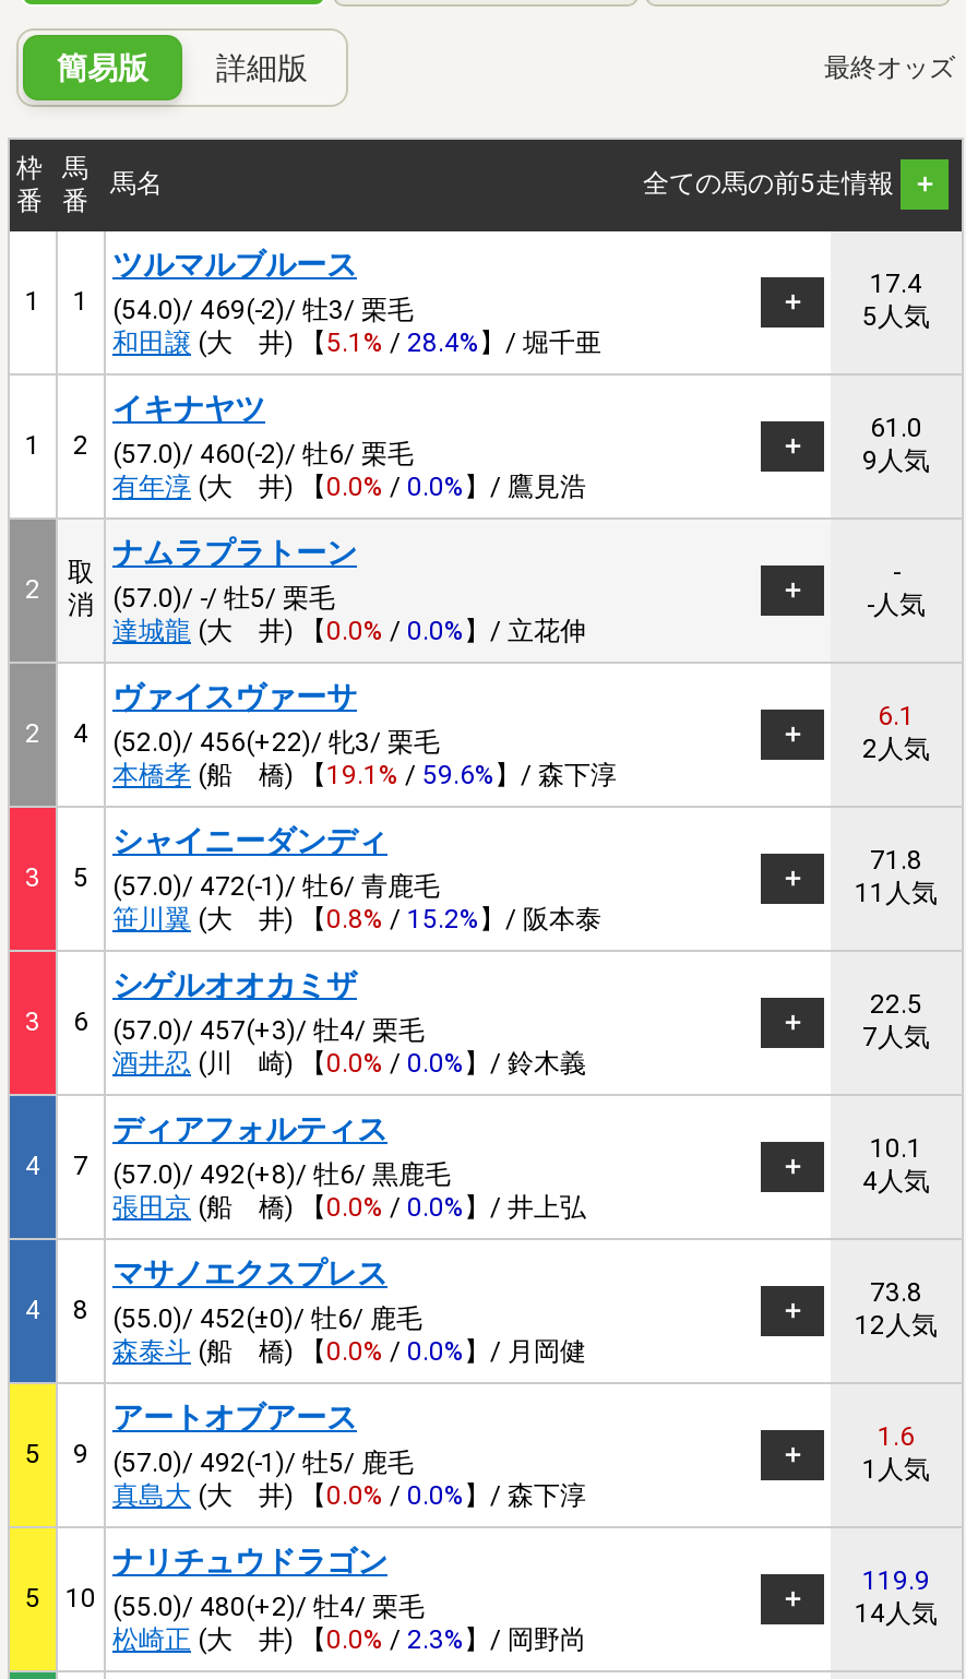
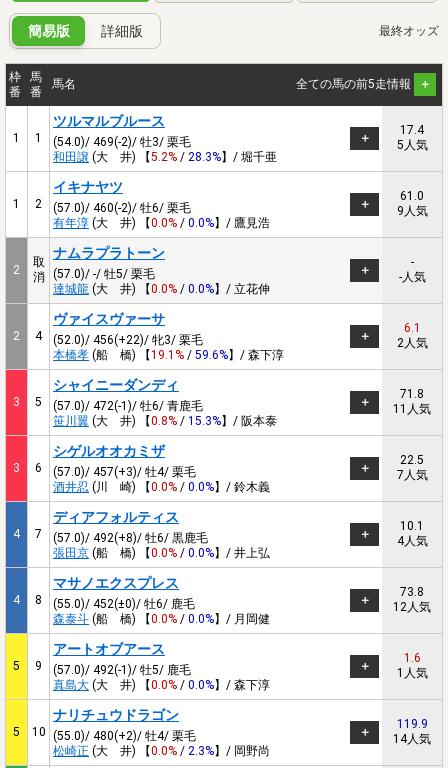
[112,328,601,359] 和田譲(大 井) 【5.1% / 28.4%】/ 堀千亜 -> [53,150,277,164] 和田譲(大 井) 【5.2% / 28.3%】/ 堀千亜
[112,905,601,935] 笹川翼(大 井) 【0.8% / 15.2%】/ 阪本泰 -> [53,414,277,428] 笹川翼(大 井) 【0.8% / 15.3%】/ 阪本泰

